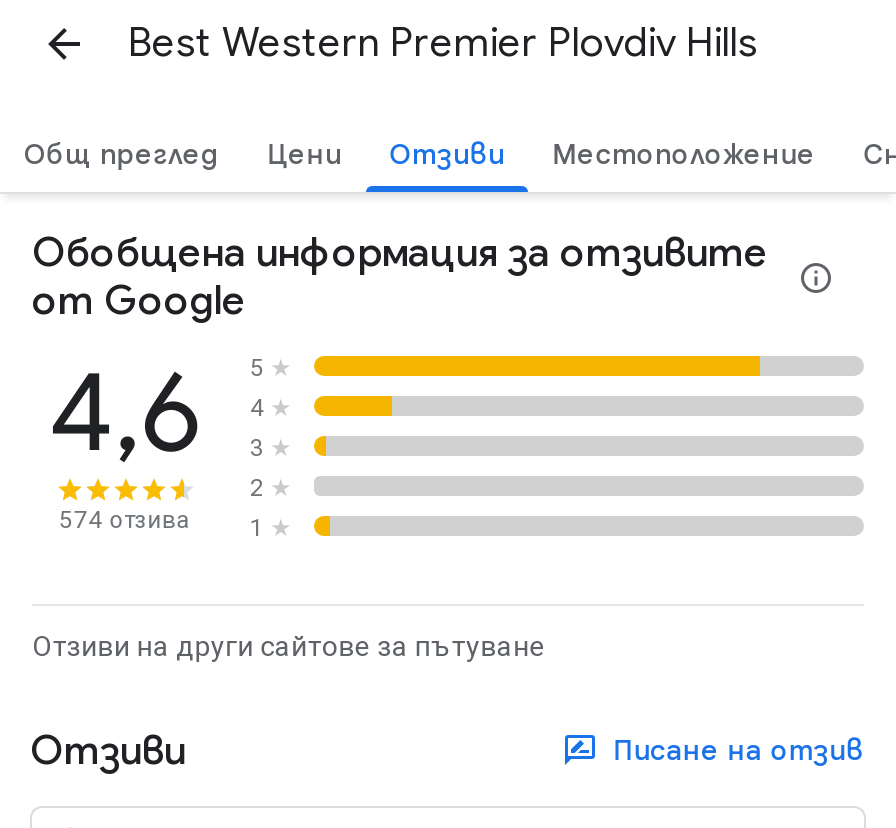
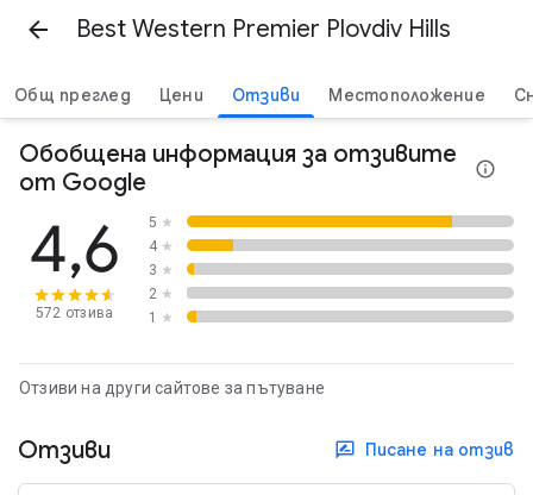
[59,506,191,534] 574 отзива -> [35,305,114,321] 572 отзива

